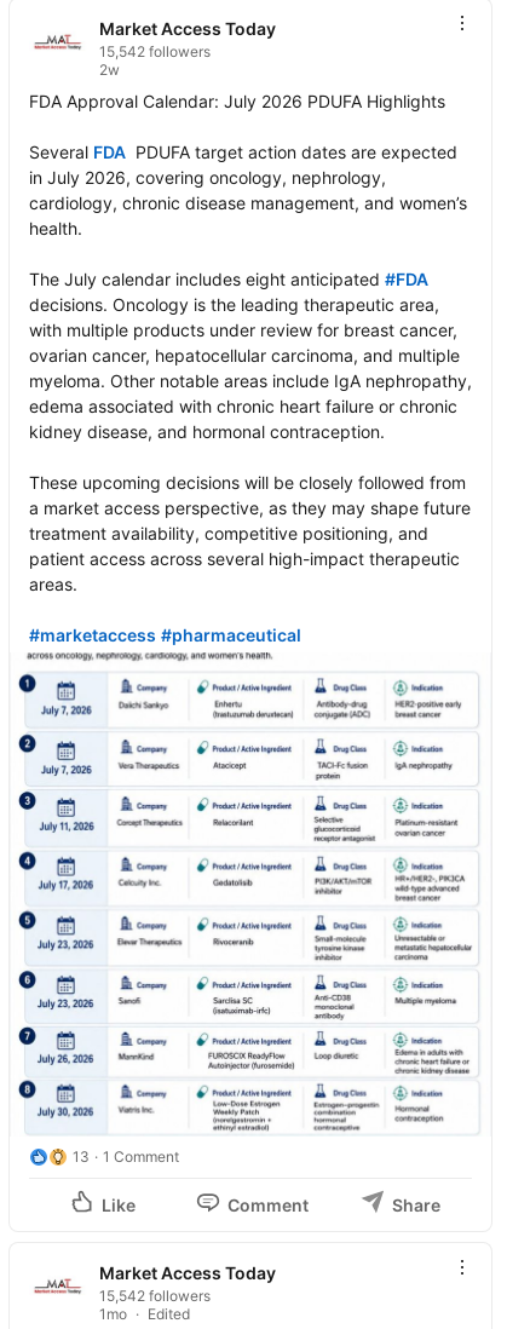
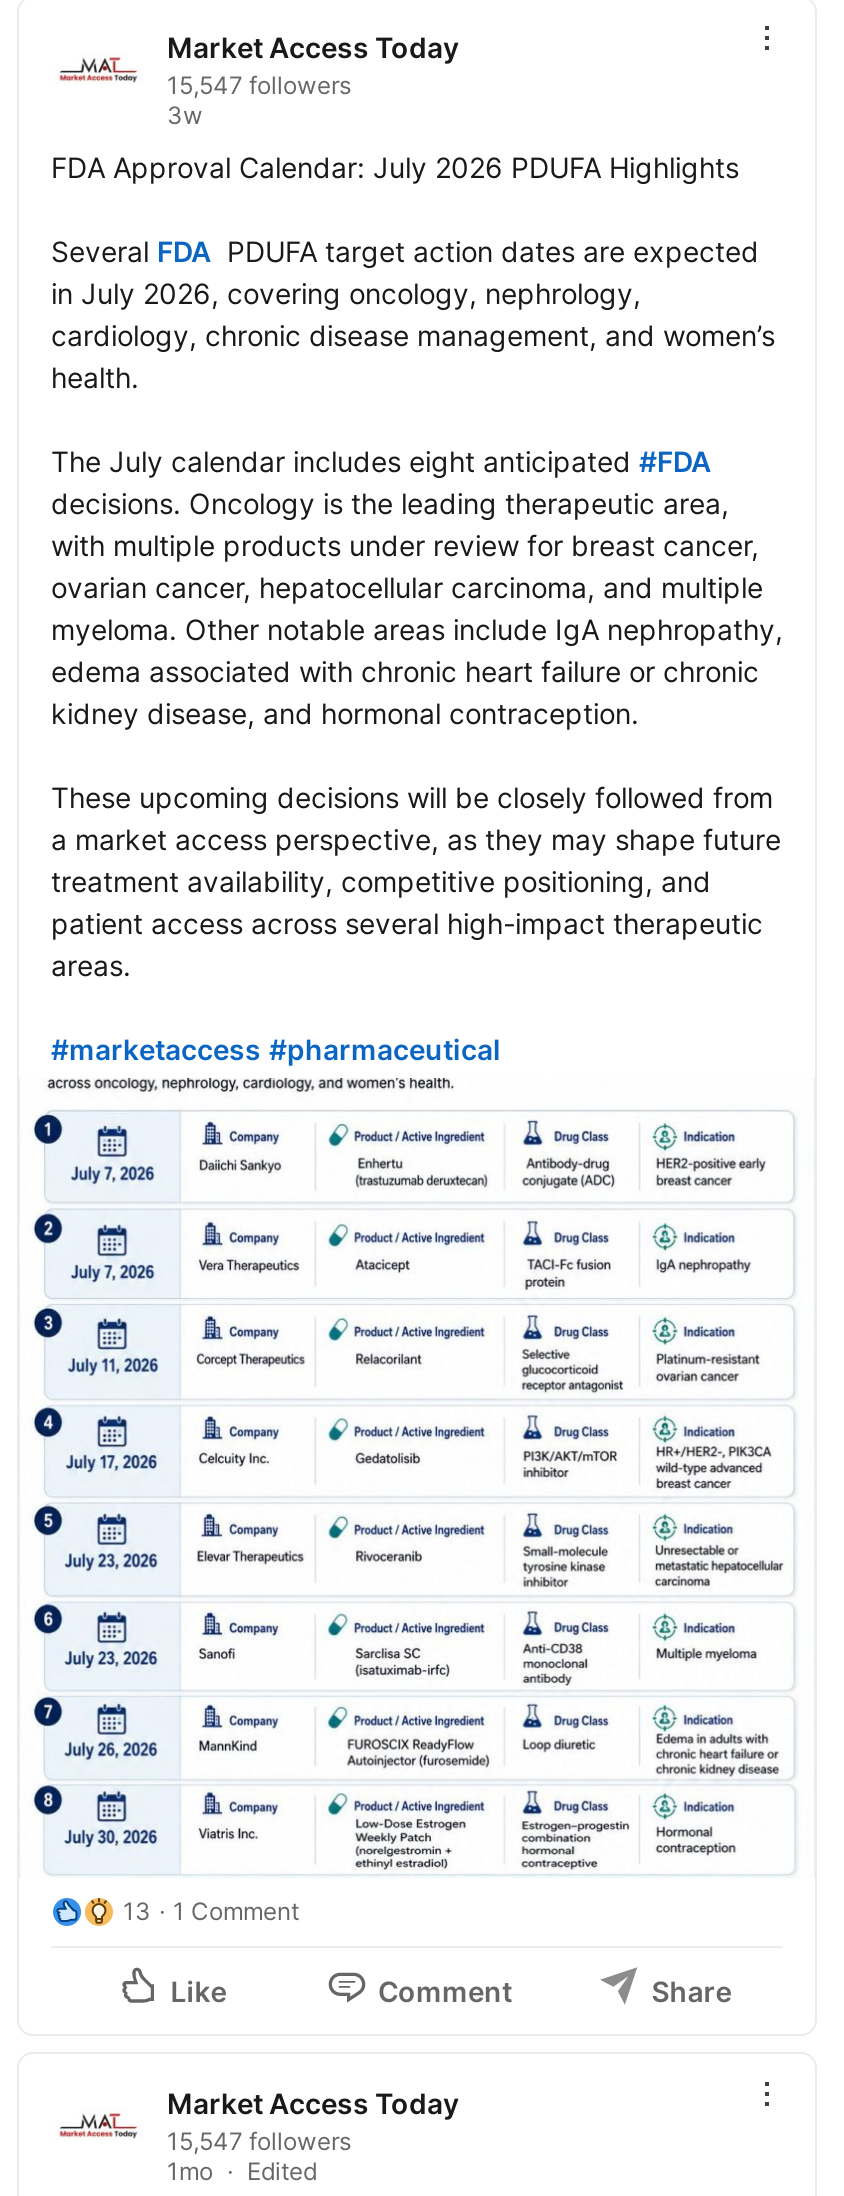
[99,42,211,79] 15,542 followers | 2w -> [167,70,351,130] 15,547 followers | 3w
[99,1287,211,1305] 15,542 followers -> [167,2126,351,2156] 15,547 followers

